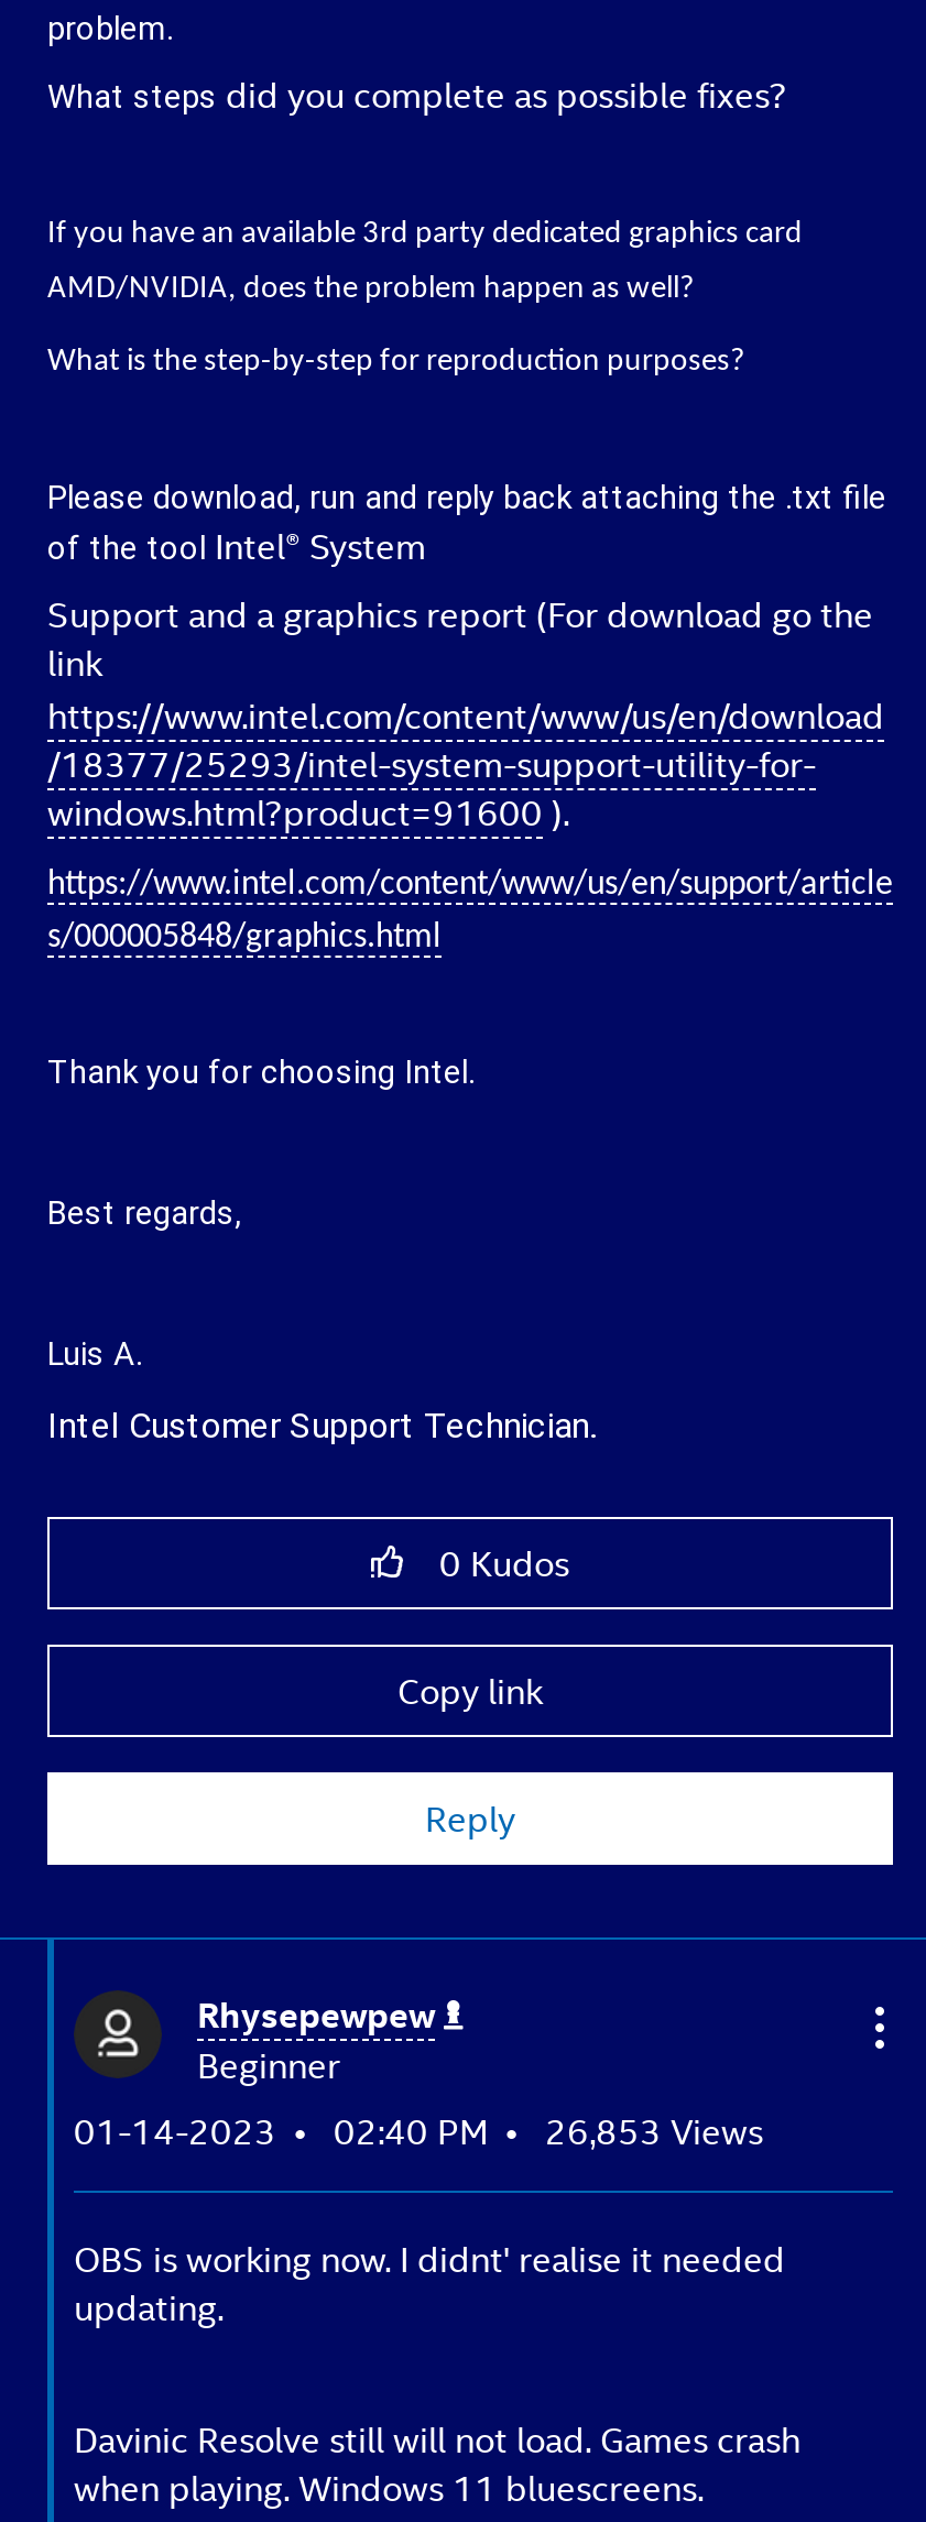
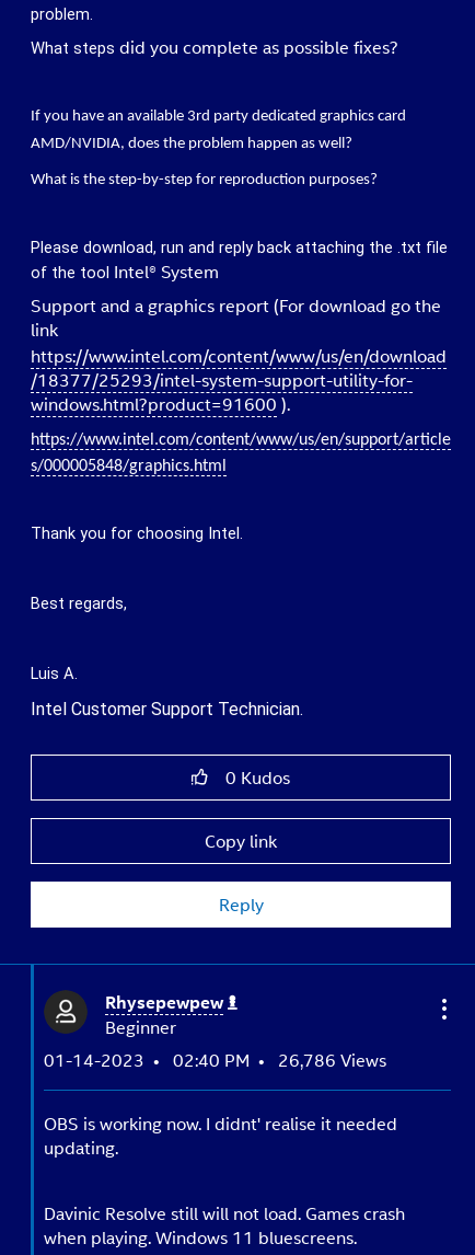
[74,2105,763,2155] 01-14-2023 02:40 PM 26,853 Views -> [44,1047,386,1072] 01-14-2023 02:40 PM 26,786 Views

